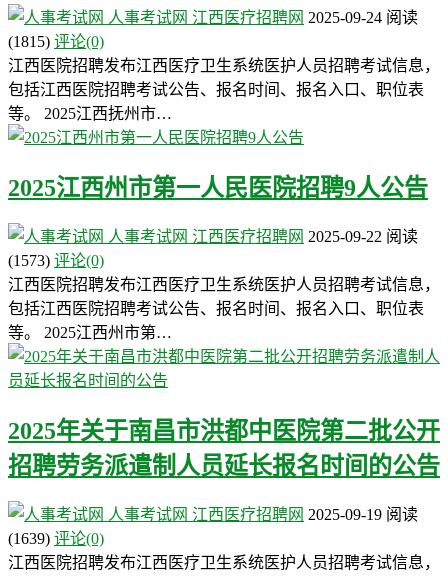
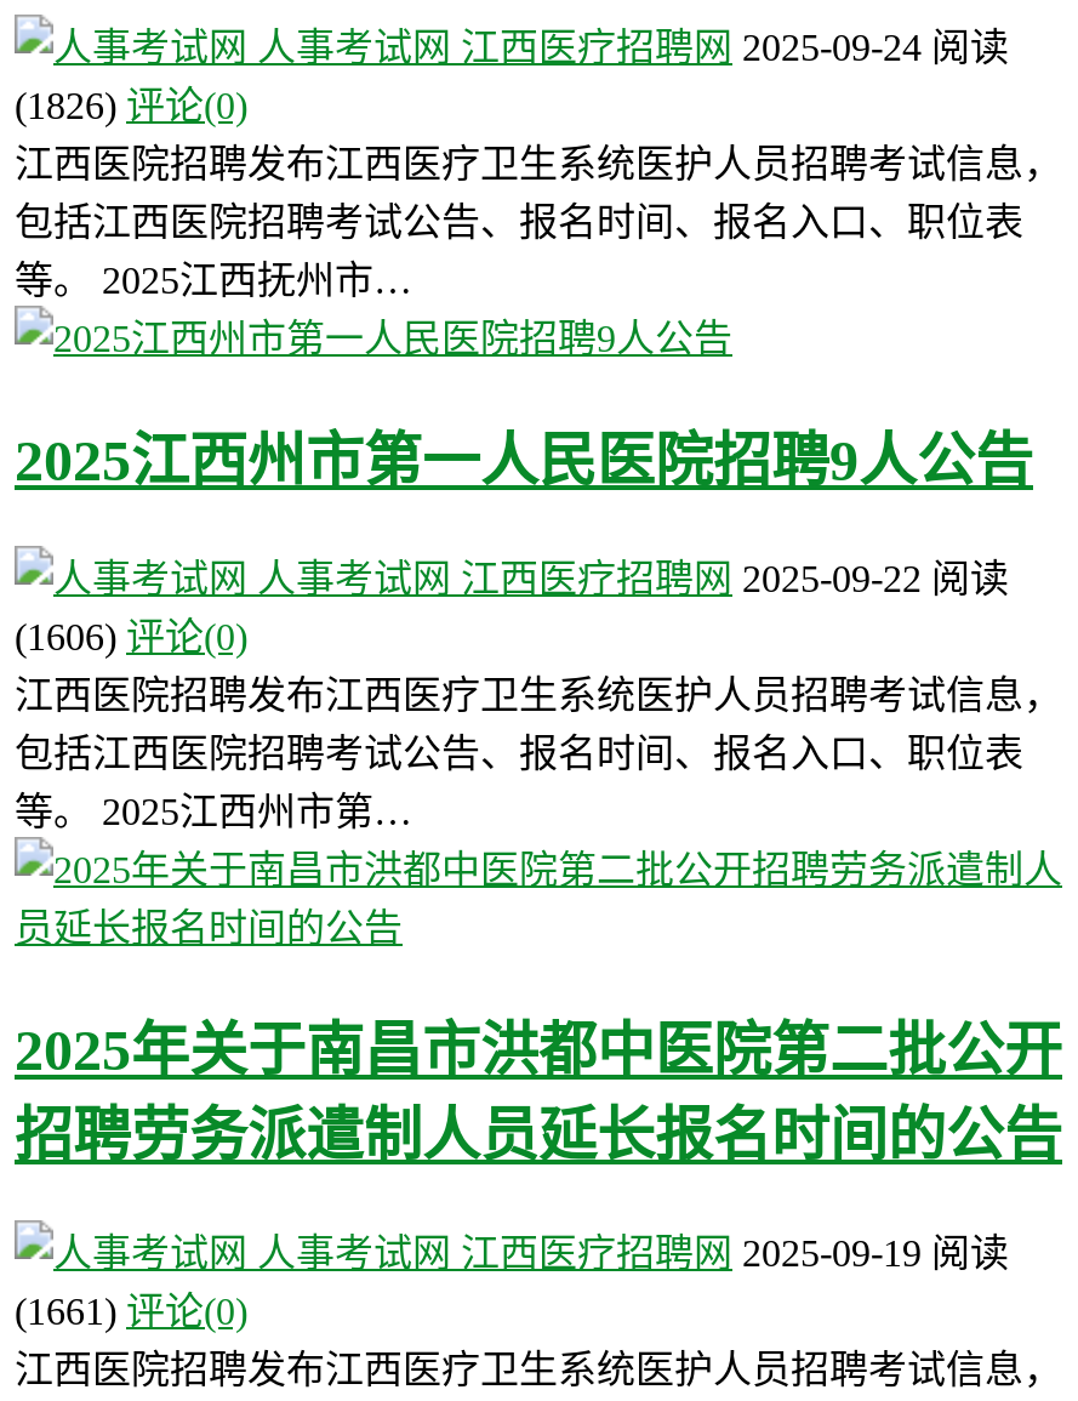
[8,33,104,50] (1815) 评论(0) -> [15,86,247,127] (1826) 评论(0)
[8,252,104,269] (1573) 评论(0) -> [15,616,247,658] (1606) 评论(0)
[8,530,104,547] (1639) 评论(0) -> [15,1290,247,1332] (1661) 评论(0)

